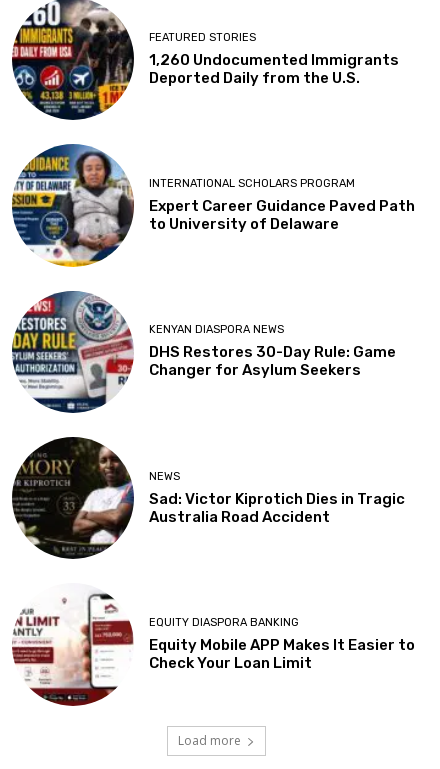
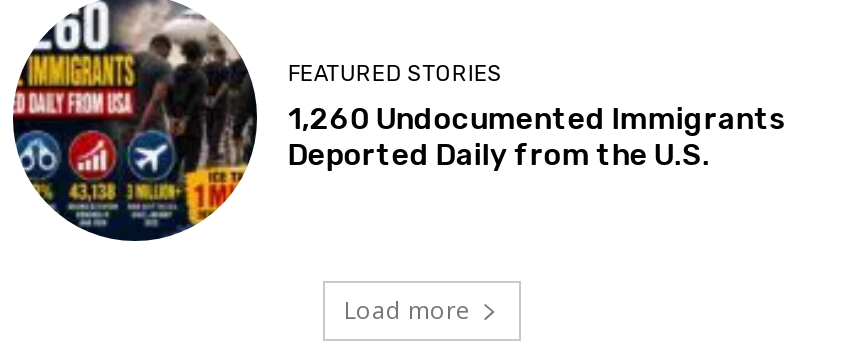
[11,143,415,268] [image] | INTERNATIONAL SCHOLARS PROGRAM | Expert Career Guidance Paved Path | to University of Delaware -> none
[11,290,396,414] [image] | KENYAN DIASPORA NEWS | DHS Restores 30-Day Rule: Game | Changer for Asylum Seekers -> none
[11,436,405,560] [image] | NEWS | Sad: Victor Kiprotich Dies in Tragic | Australia Road Accident -> none
[11,592,415,706] [image] | EQUITY DIASPORA BANKING | Equity Mobile APP Makes It Easier to | Check Your Loan Limit -> none

